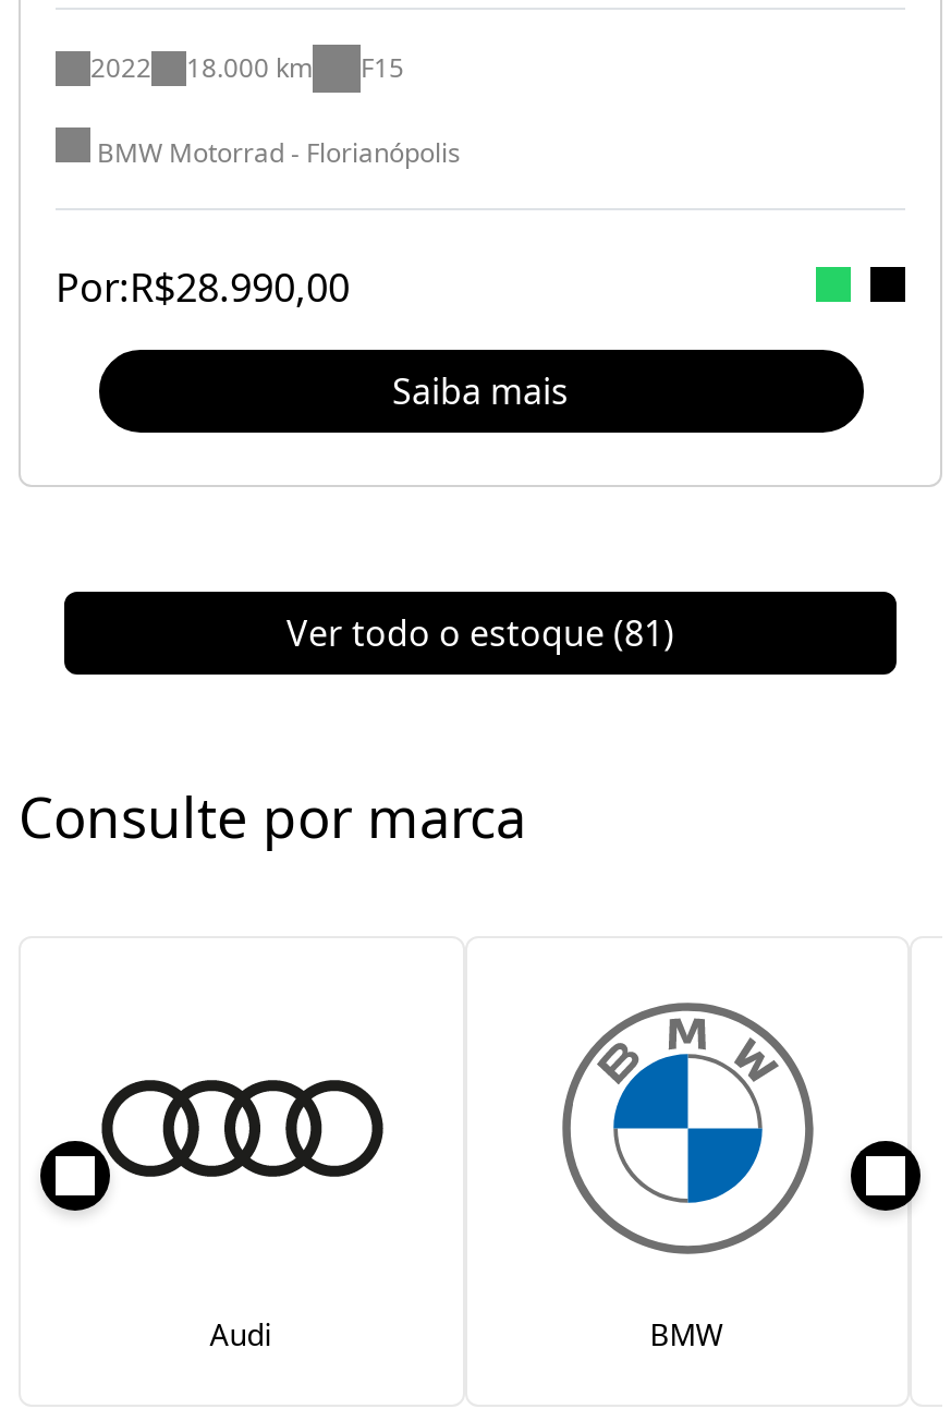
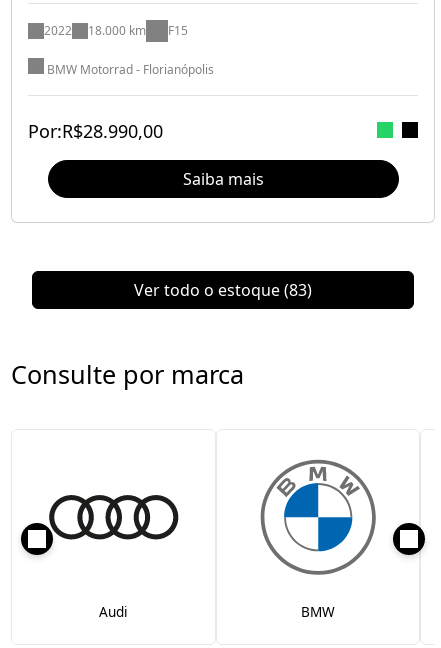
[286,609,674,656] Ver todo o estoque (81) -> [134,279,312,301] Ver todo o estoque (83)

